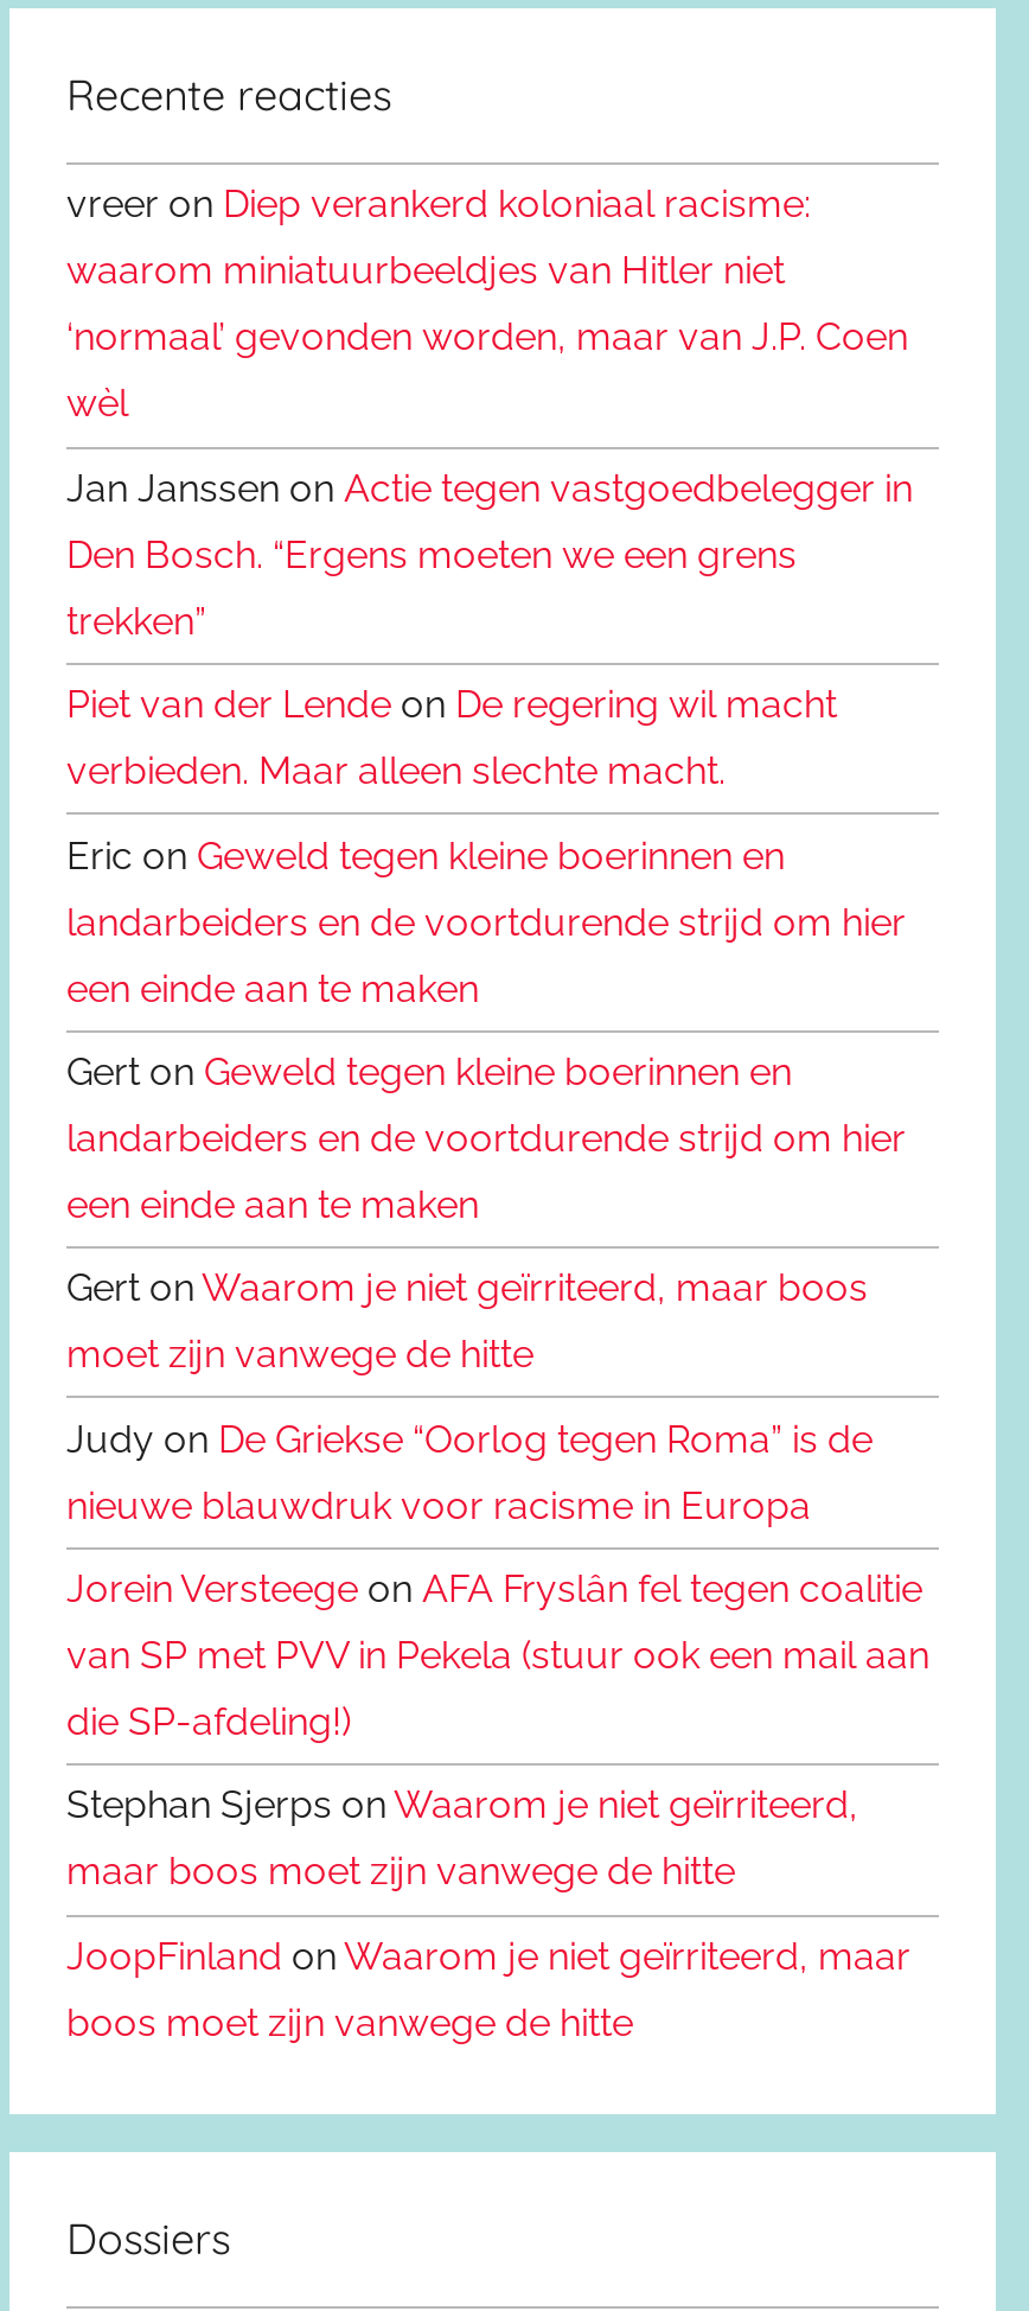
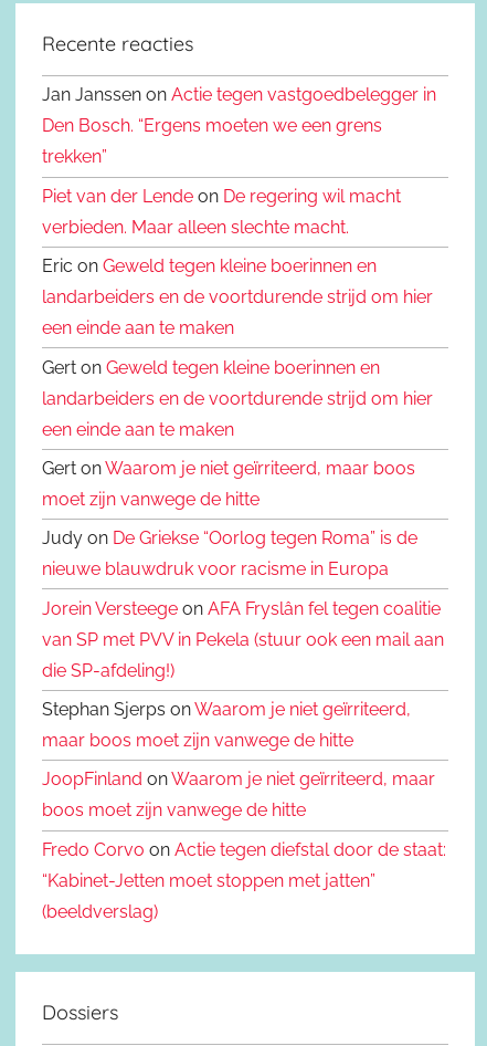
[66,182,908,427] vreer on Diep verankerd koloniaal racisme: | waarom miniatuurbeeldjes van Hitler niet | ‘normaal’ gevonden worden, maar van J.P. Coen | wèl -> none
moved [66,466,929,2045] -> [42,84,444,821]: Jan Janssen on Actie tegen vastgoedbelegger in | Den Bosch. “Ergens moeten we een grens | trekken” | ... | JoopFinland on Waarom je niet geïrriteerd, maar | boos moet zijn vanwege de hitte
none -> [42,839,446,922] Fredo Corvo on Actie tegen diefstal door de staat: | “Kabinet-Jetten moet stoppen met jatten” | (beeldverslag)

